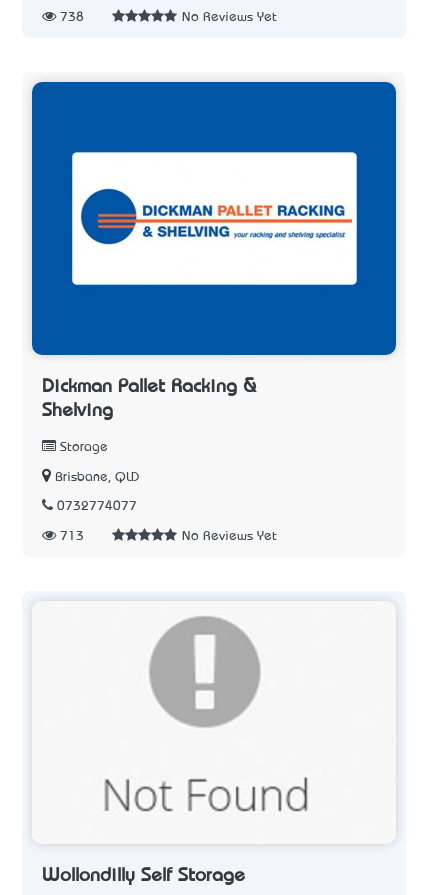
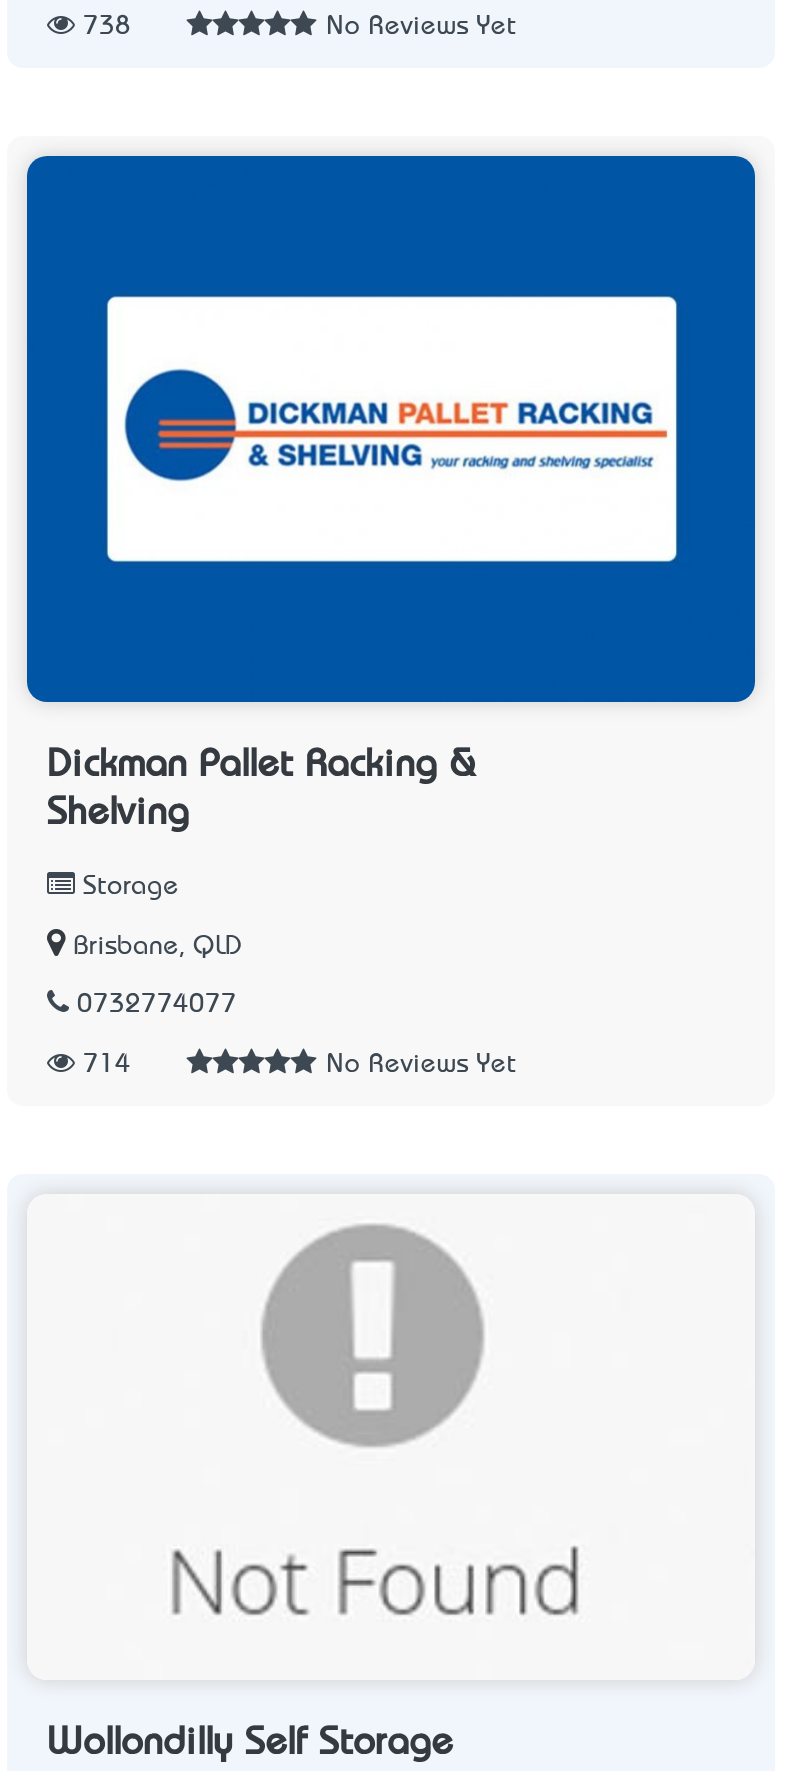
[56,530,84,543] 713 -> [75,1052,131,1078] 714

